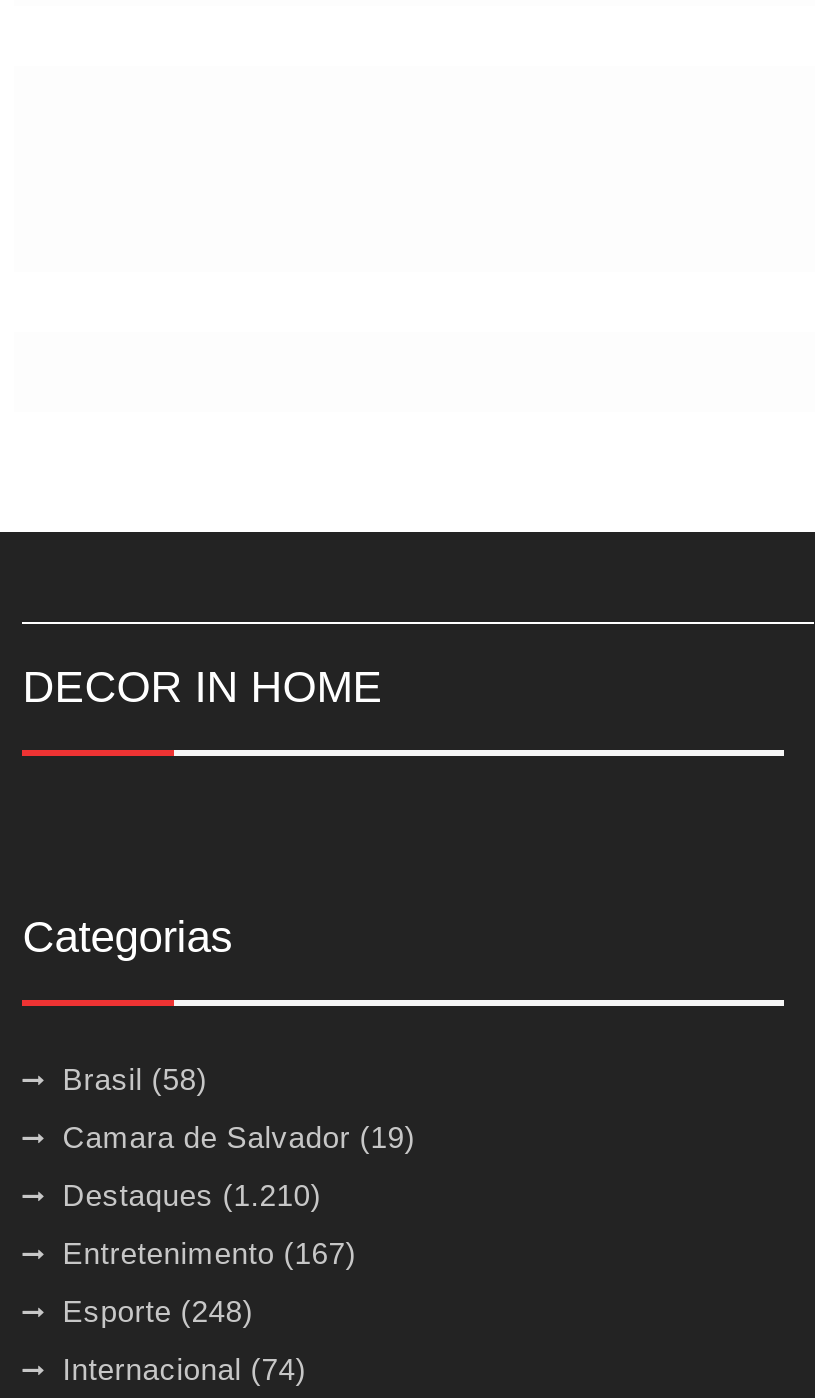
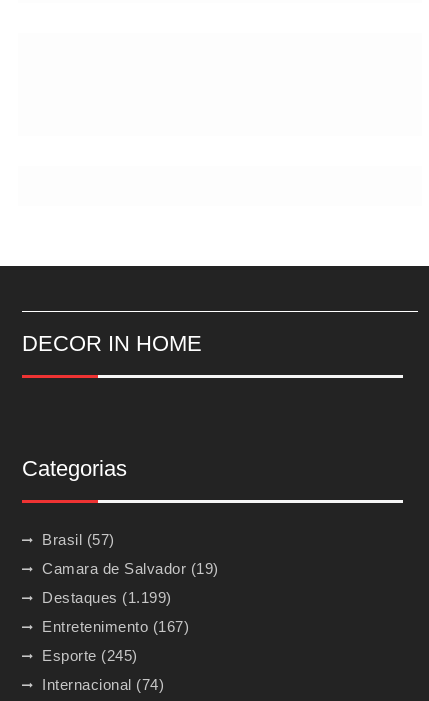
[63,1063,208,1097] Brasil (58) -> [42,531,115,548] Brasil (57)
[63,1179,322,1213] Destaques (1.210) -> [42,589,172,606] Destaques (1.199)
[63,1295,254,1329] Esporte (248) -> [42,647,138,664] Esporte (245)

